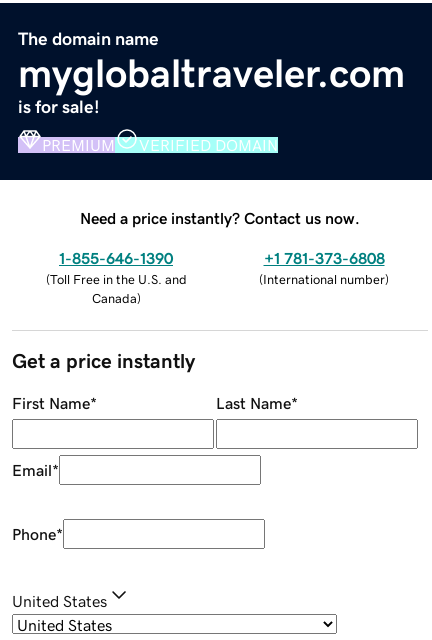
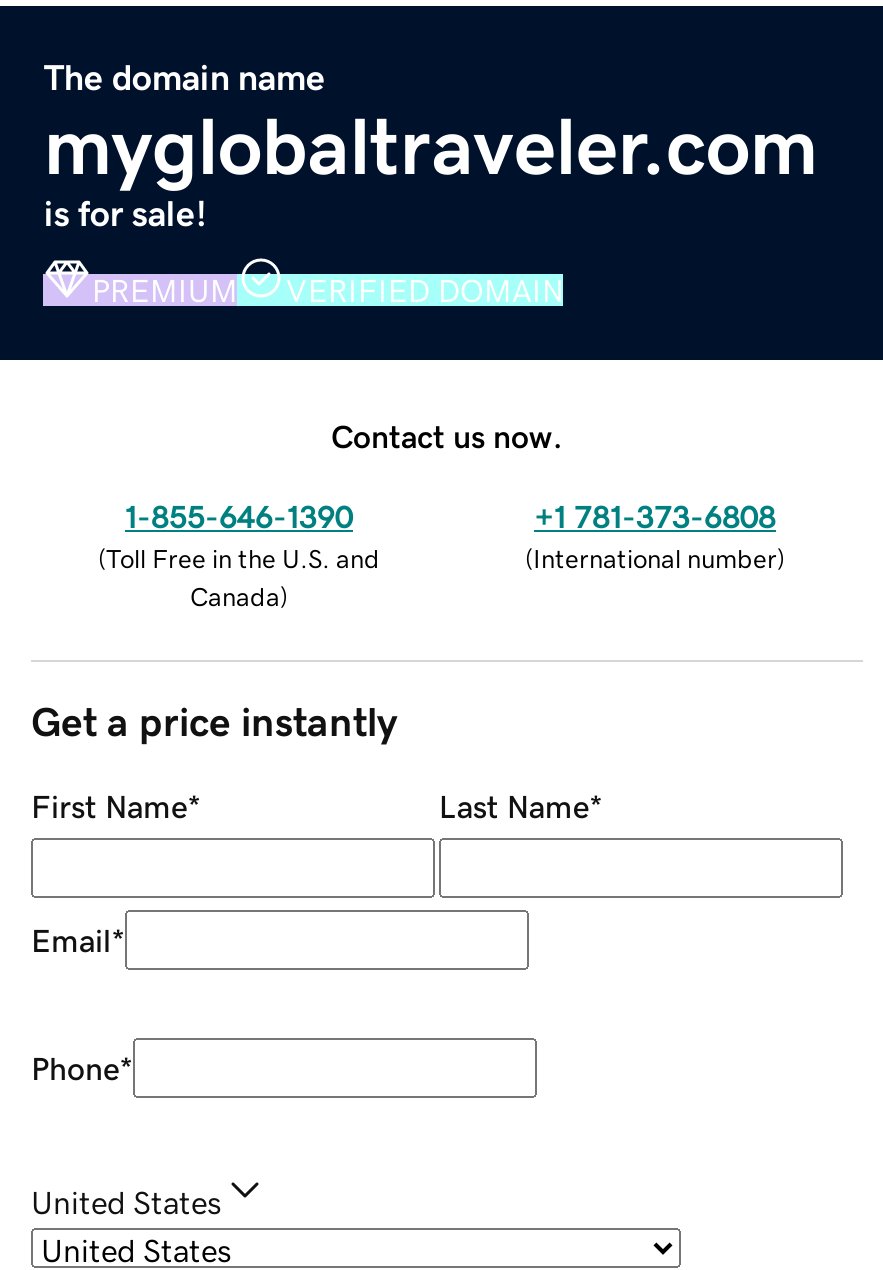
[80,210,360,226] Need a price instantly? Contact us now. -> [331,419,563,451] Contact us now.

